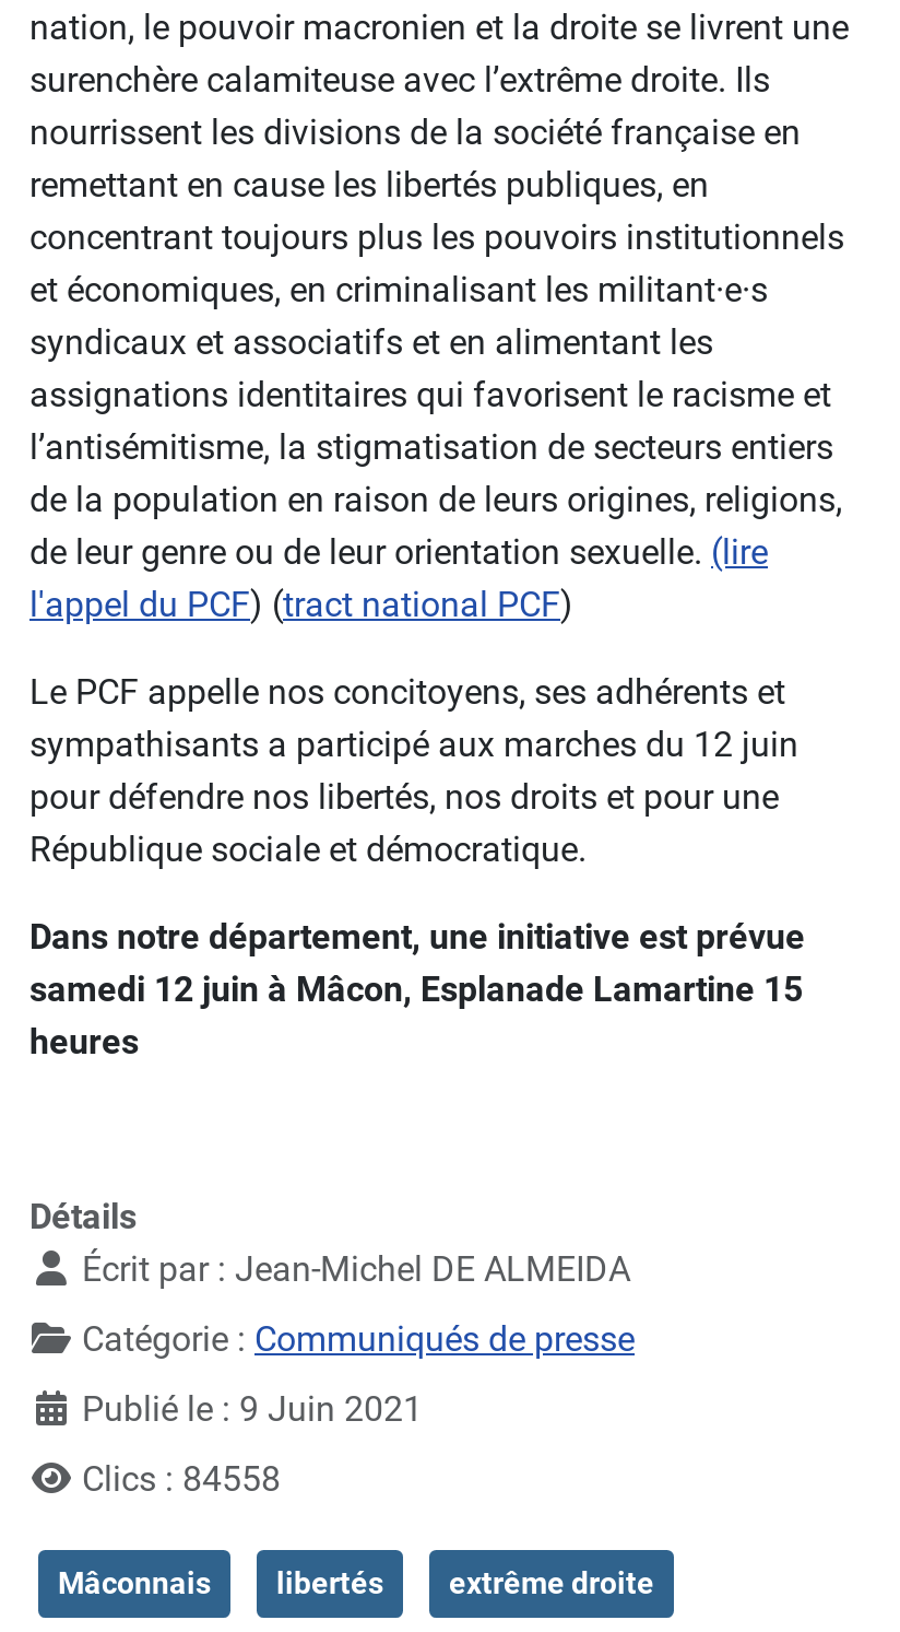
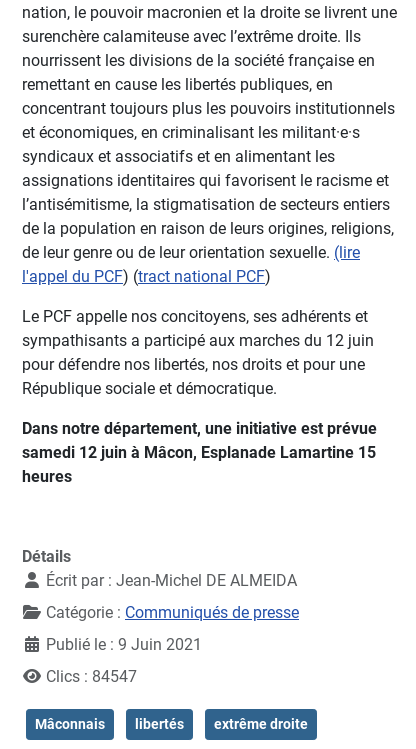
[82,1458,281,1500] Clics : 84558 -> [46,667,137,686] Clics : 84547

